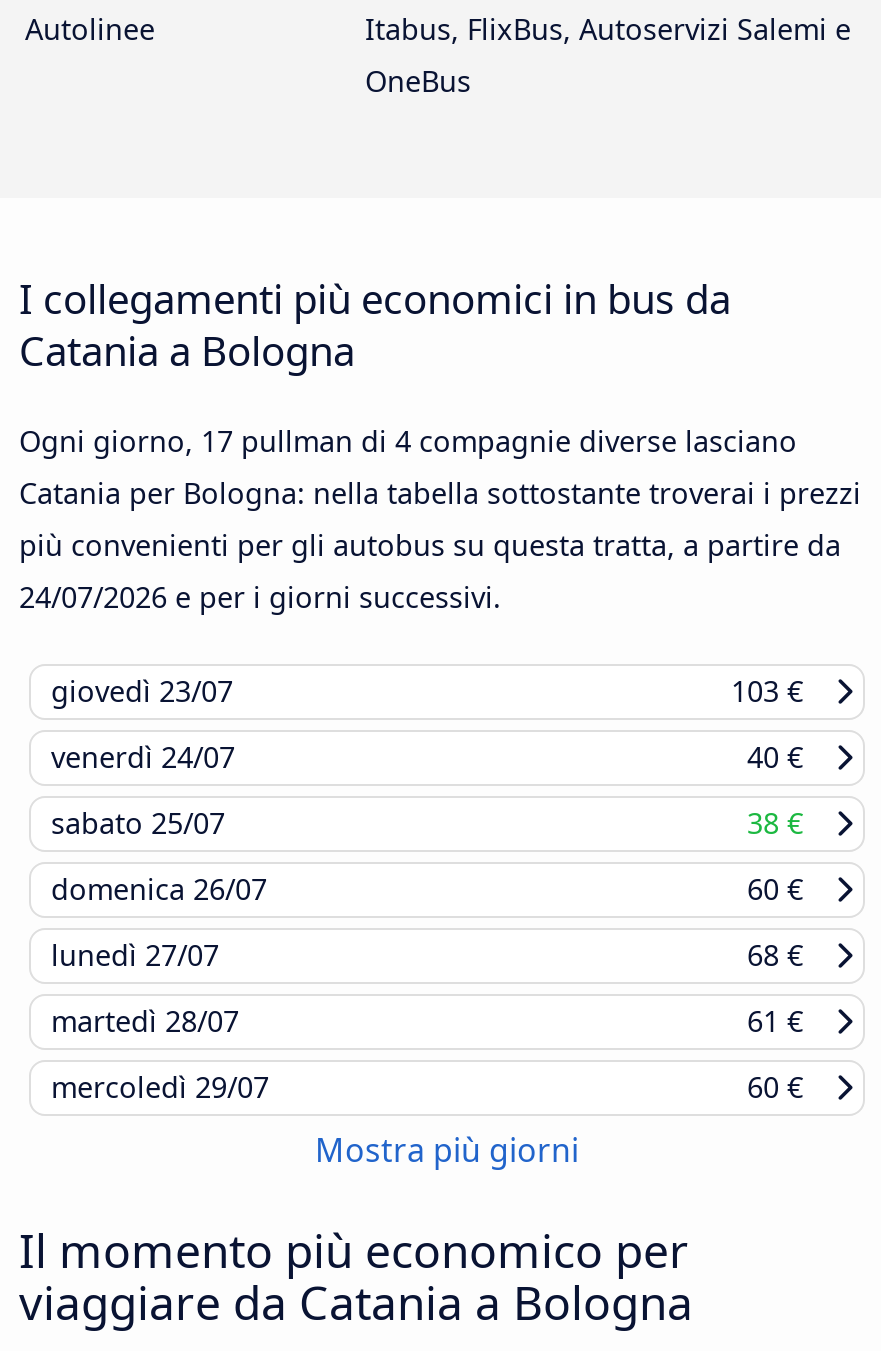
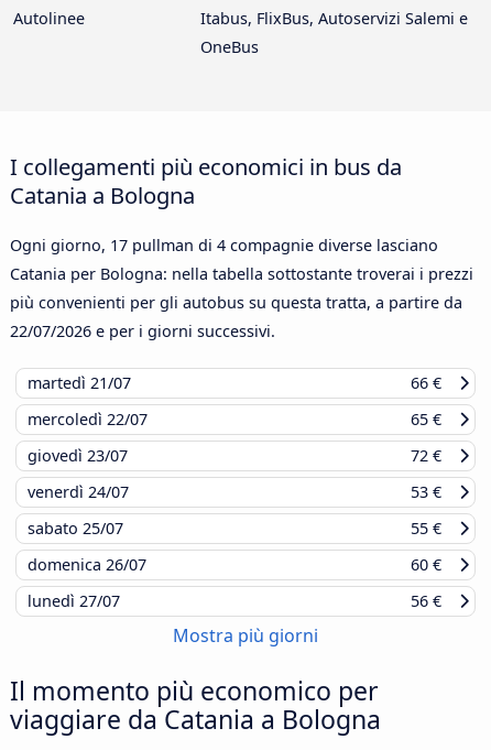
[19,578,501,616] 24/07/2026 e per i giorni successivi. -> [10,320,441,429] 22/07/2026 e per i giorni successivi. | martedì 21/07 | 66 € | mercoledì 22/07 | 65 €
moved [51,672,803,974] -> [28,445,441,611]: giovedì 23/07 | venerdì 24/07 | sabato 25/07 | domenica 26/07 | 60 € | lunedì 27/07
[731,672,803,710] 103 € -> [411,445,441,466] 72 €
[747,738,803,776] 40 € -> [411,481,441,502] 53 €
[747,804,803,842] 38 € -> [411,517,441,538] 55 €
[51,936,803,1106] 68 € | martedì 28/07 | 61 € | mercoledì 29/07 | 60 € -> [411,590,441,611] 56 €

